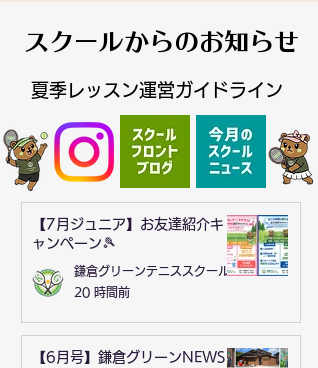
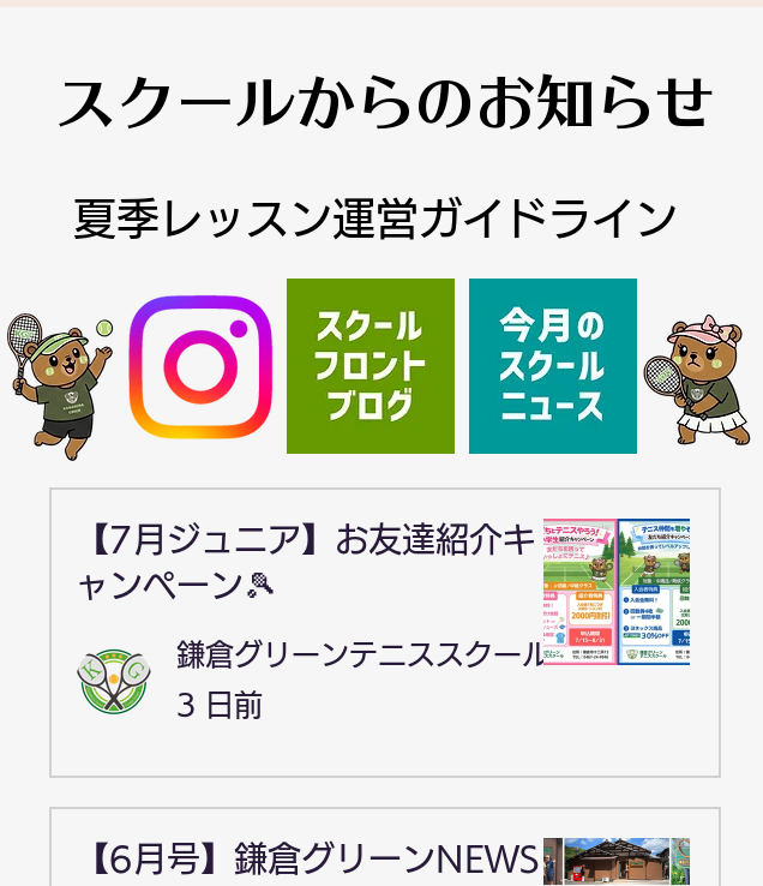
[74,286,130,298] 20 時間前 -> [176,689,263,718] 3 日前

